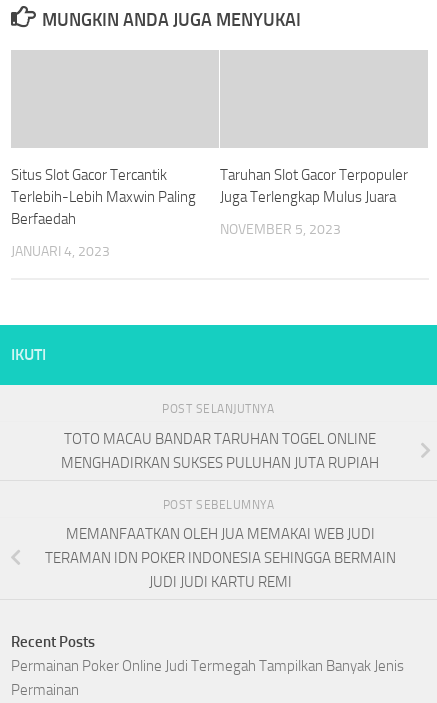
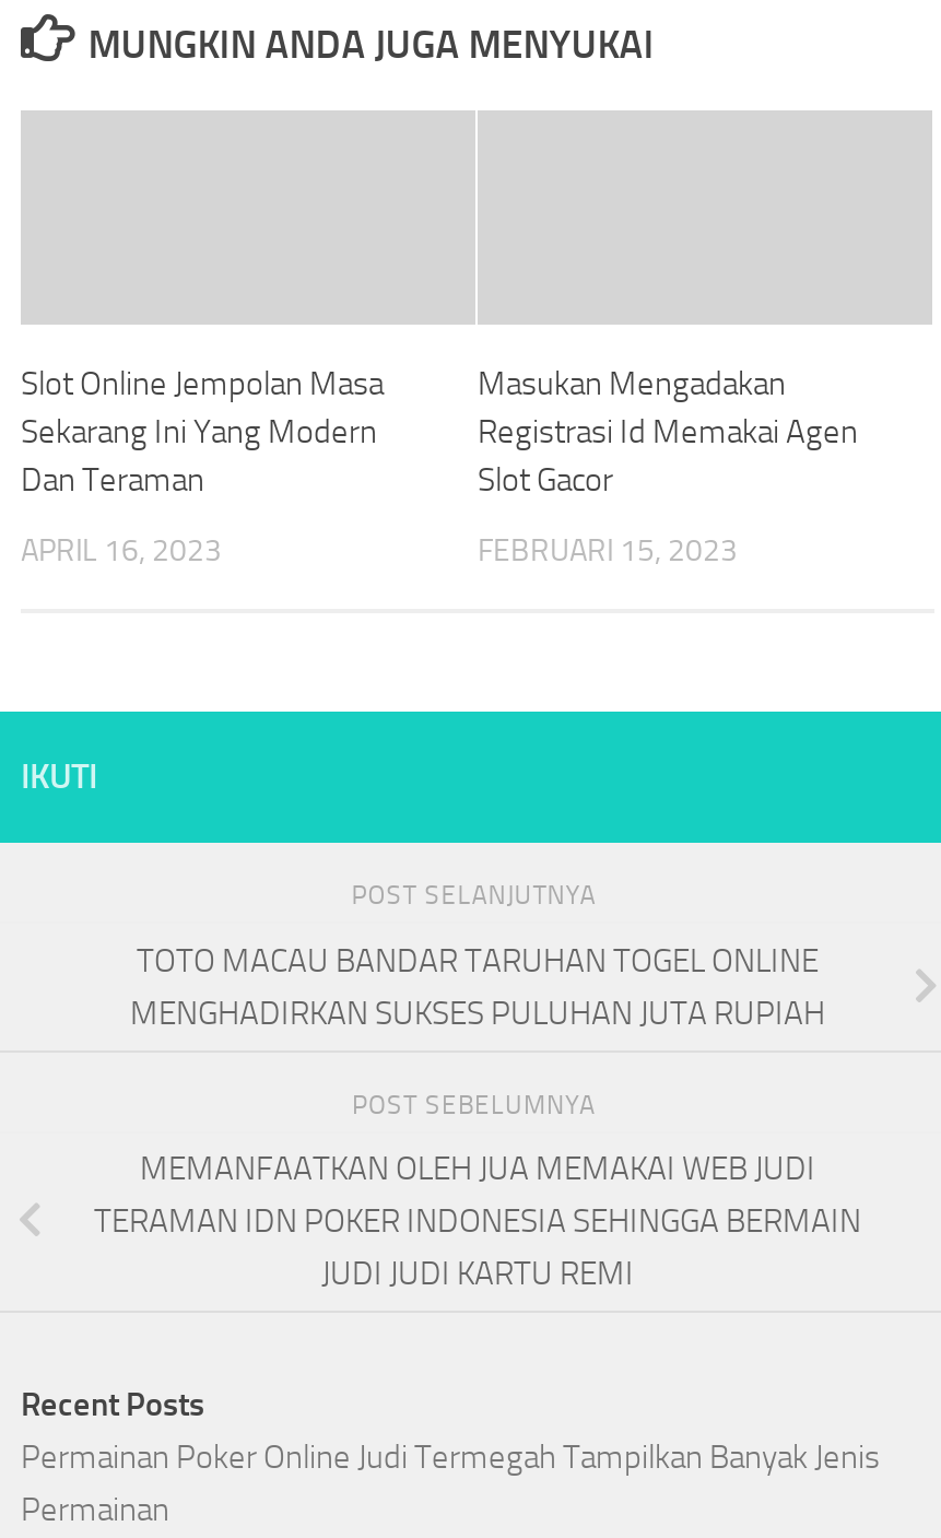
[11,166,196,228] Situs Slot Gacor Tercantik | Terlebih-Lebih Maxwin Paling | Berfaedah -> [21,364,384,499] Slot Online Jempolan Masa | Sekarang Ini Yang Modern | Dan Teraman
[220,166,408,206] Taruhan Slot Gacor Terpopuler | Juga Terlengkap Mulus Juara -> [478,364,858,499] Masukan Mengadakan | Registrasi Id Memakai Agen | Slot Gacor
[220,221,341,238] NOVEMBER 5, 2023 -> [478,532,738,569] FEBRUARI 15, 2023
[11,243,110,260] JANUARI 4, 2023 -> [21,532,222,569] APRIL 16, 2023

